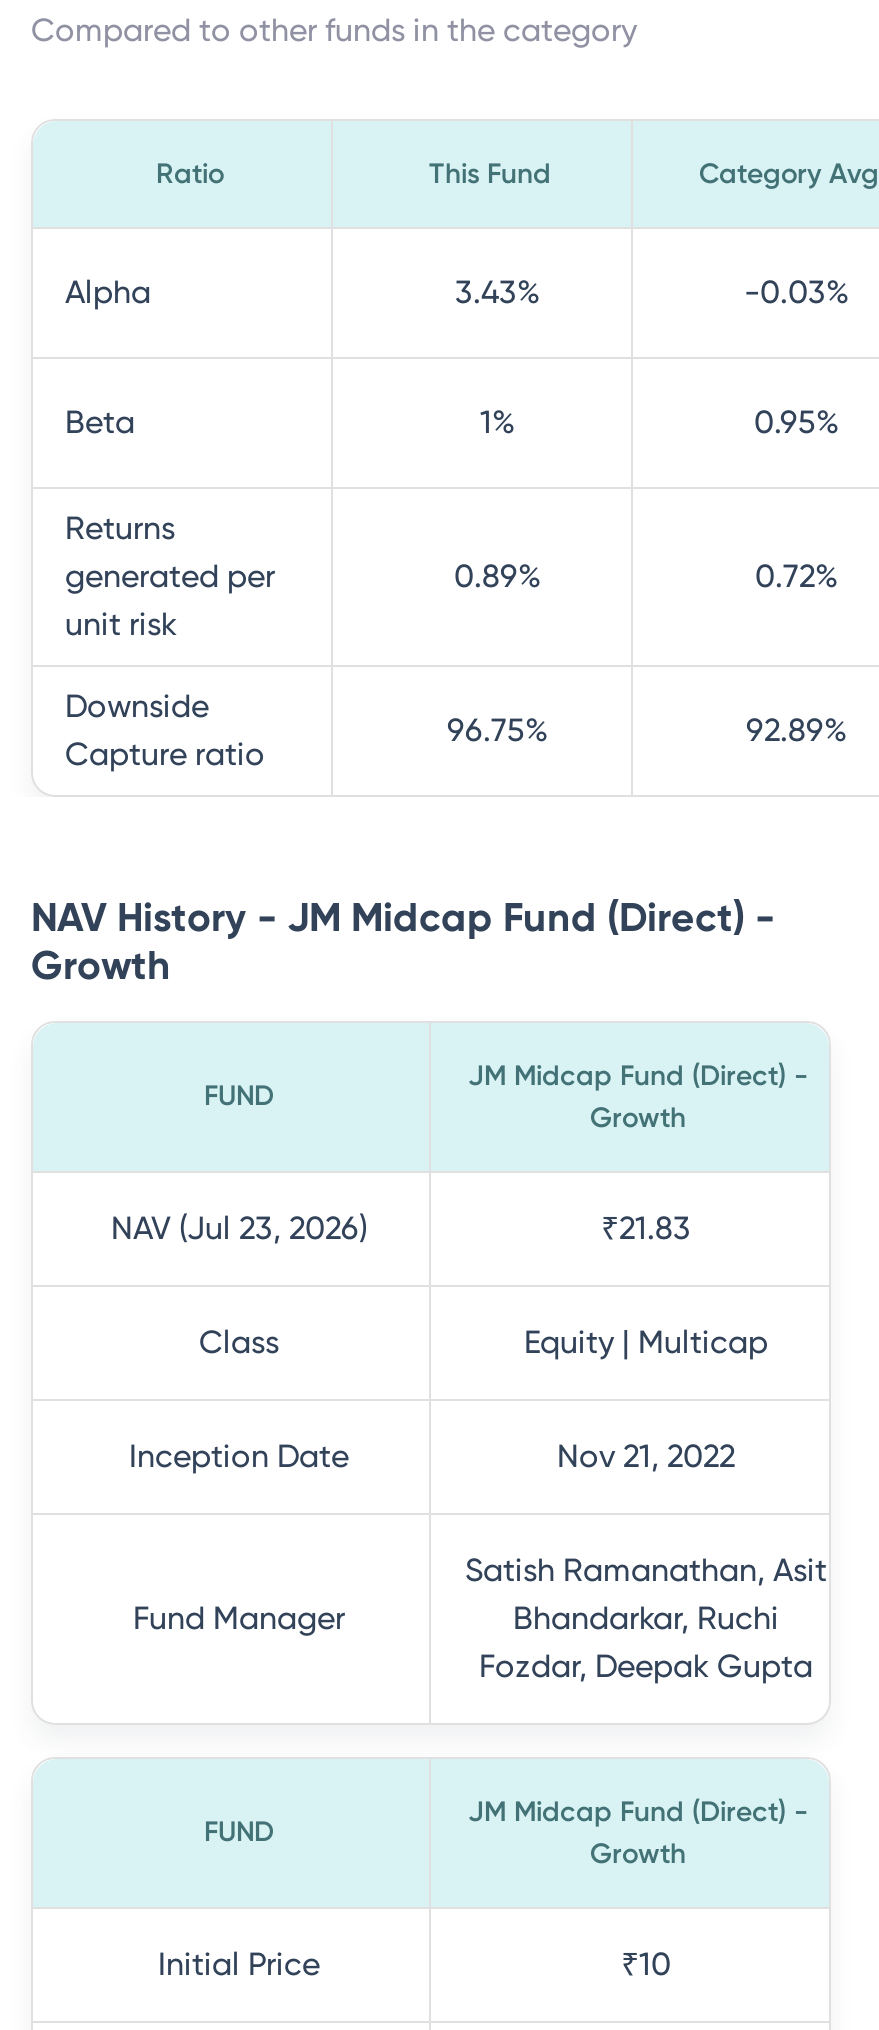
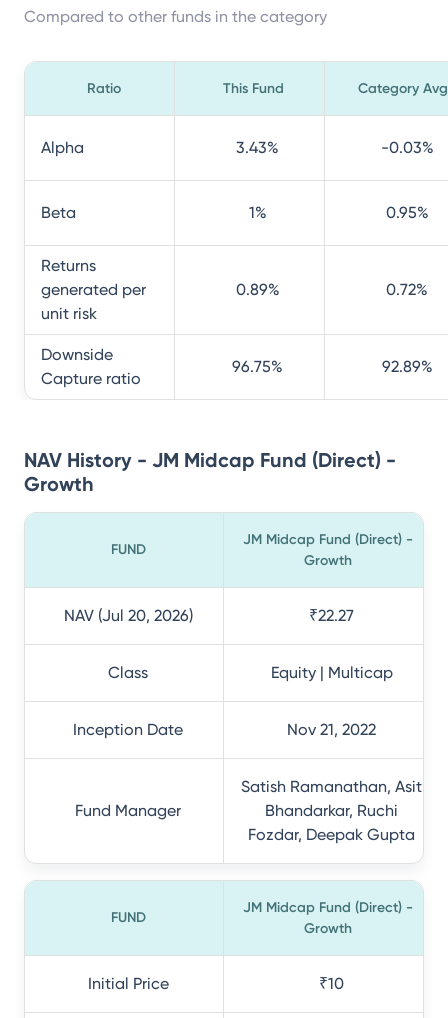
[111,1209,367,1247] NAV (Jul 23, 2026) -> [63,606,192,625] NAV (Jul 20, 2026)
[601,1209,691,1247] ₹21.83 -> [309,606,354,625] ₹22.27

